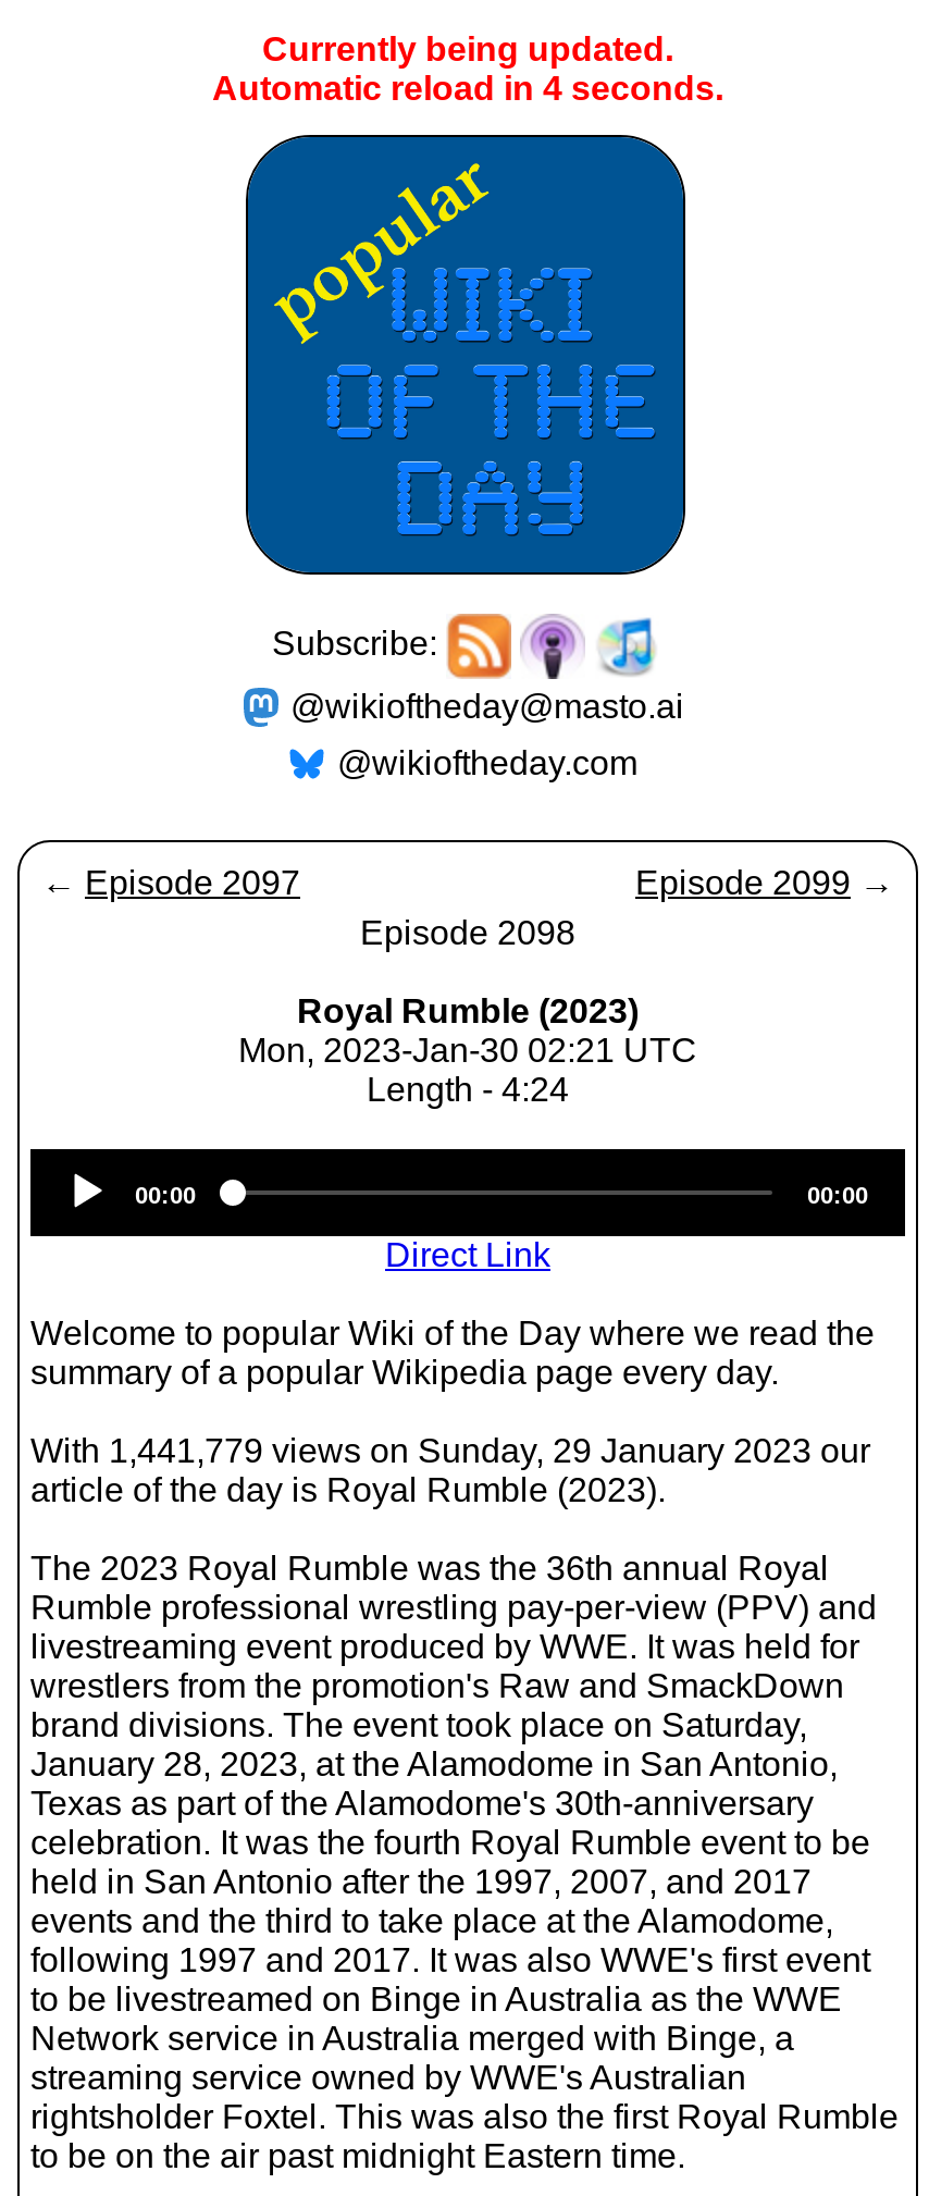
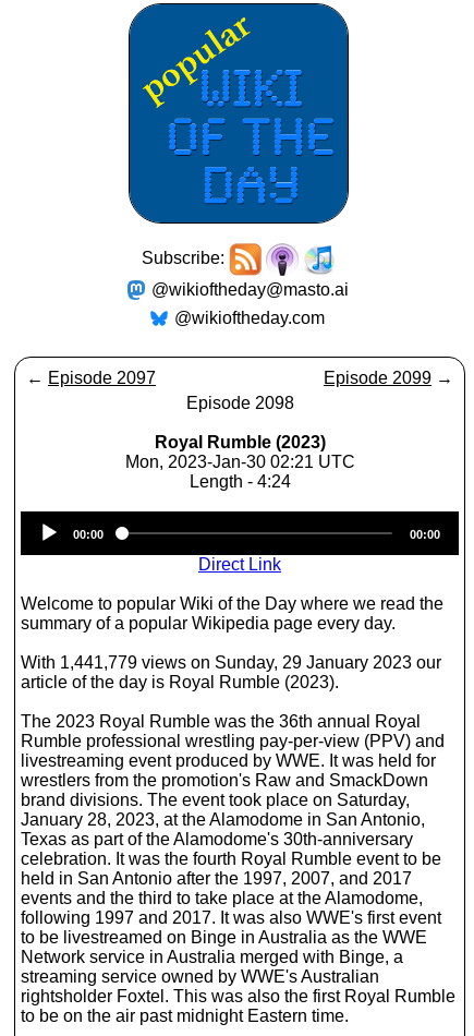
[212,30,723,107] Currently being updated. | Automatic reload in 4 seconds. -> none

